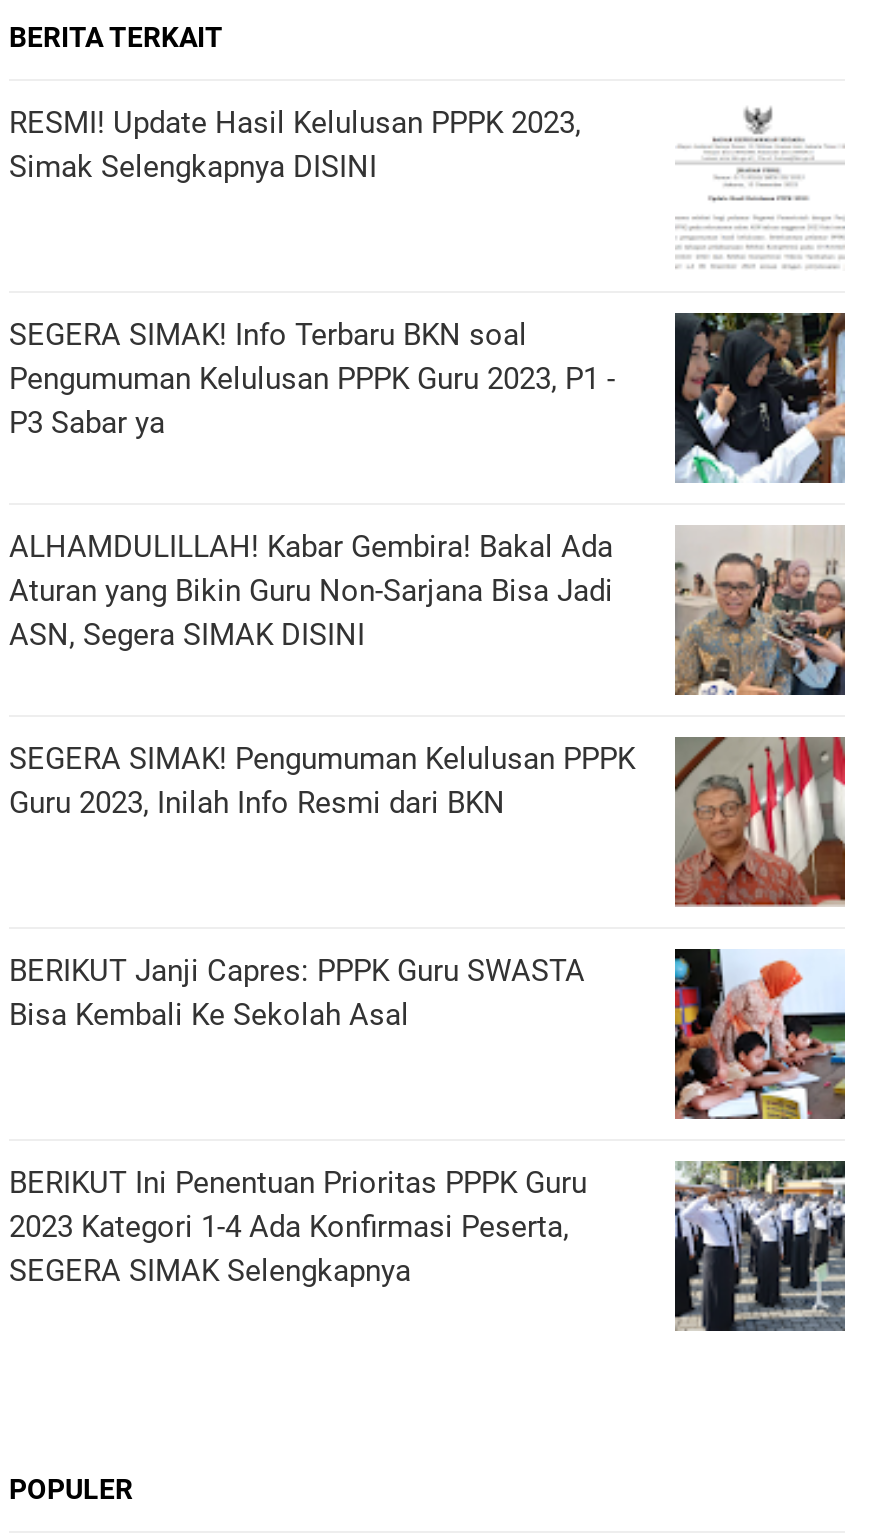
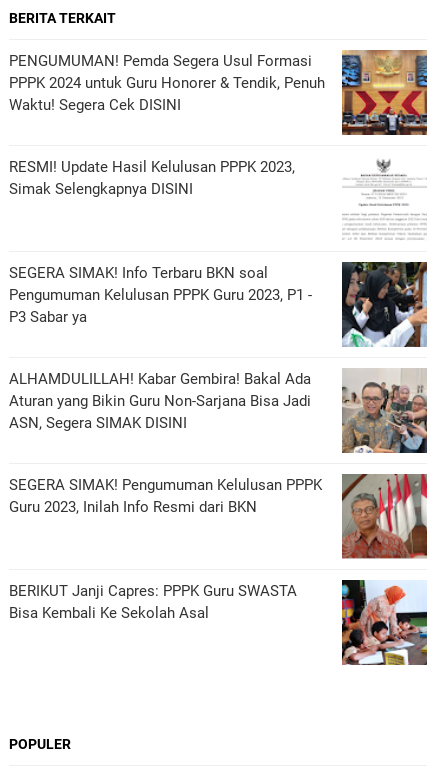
none -> [9,49,428,136] [image] | PENGUMUMAN! Pemda Segera Usul Formasi | PPPK 2024 untuk Guru Honorer & Tendik, Penuh | Waktu! Segera Cek DISINI
moved [9,105,849,1033] -> [9,158,429,622]: [image] | RESMI! Update Hasil Kelulusan PPPK 2023, | Simak Selengkapnya DISINI | ... | BERIKUT Janji Capres: PPPK Guru SWASTA | Bisa Kembali Ke Sekolah Asal
moved [671,949,849,1123] -> [340,580,429,667]: [image]
[9,1165,587,1289] BERIKUT Ini Penentuan Prioritas PPPK Guru | 2023 Kategori 1-4 Ada Konfirmasi Peserta, | SEGERA SIMAK Selengkapnya -> none
[673,1159,847,1333] [image] -> none

